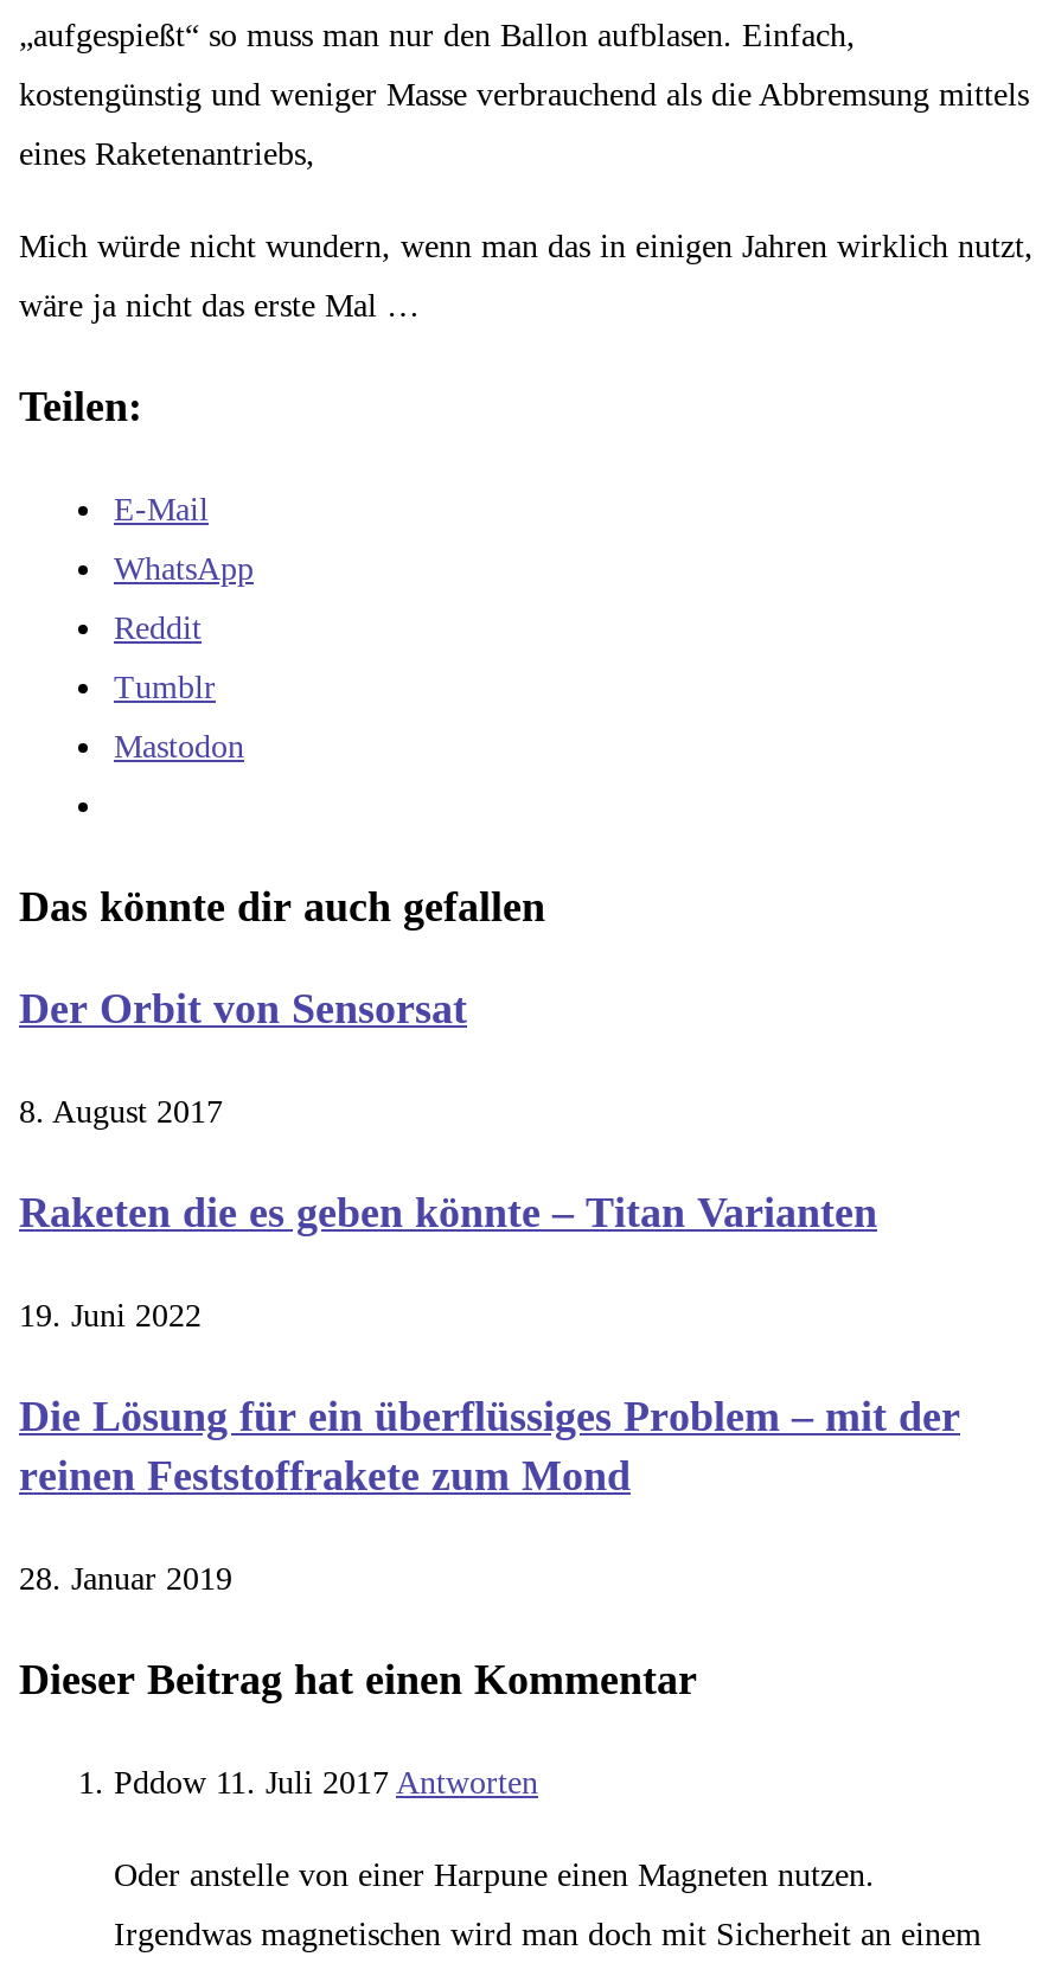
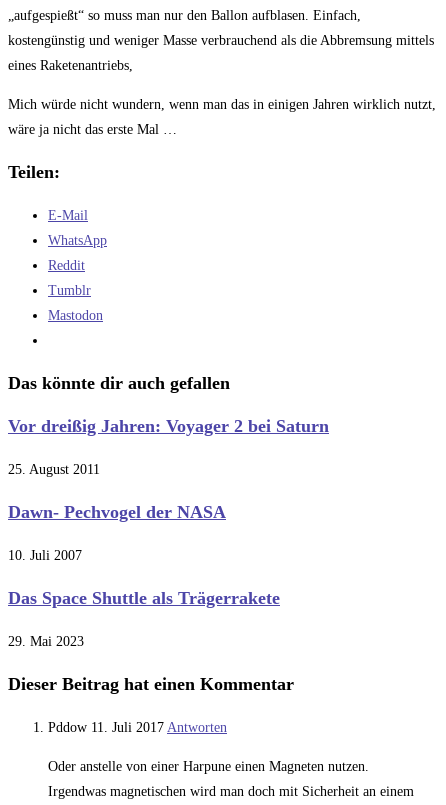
[19,985,467,1032] Der Orbit von Sensorsat -> [8,416,329,436] Vor dreißig Jahren: Voyager 2 bei Saturn
[19,1094,223,1129] 8. August 2017 -> [8,462,100,477] 25. August 2011
[19,1189,877,1236] Raketen die es geben könnte – Titan Varianten -> [8,502,226,522] Dawn- Pechvogel der NASA
[19,1298,202,1333] 19. Juni 2022 -> [8,548,82,563] 10. Juli 2007
[19,1393,960,1499] Die Lösung für ein überflüssiges Problem – mit der | reinen Feststoffrakete zum Mond -> [8,588,280,608] Das Space Shuttle als Trägerrakete
[19,1561,232,1596] 28. Januar 2019 -> [8,634,84,649] 29. Mai 2023

